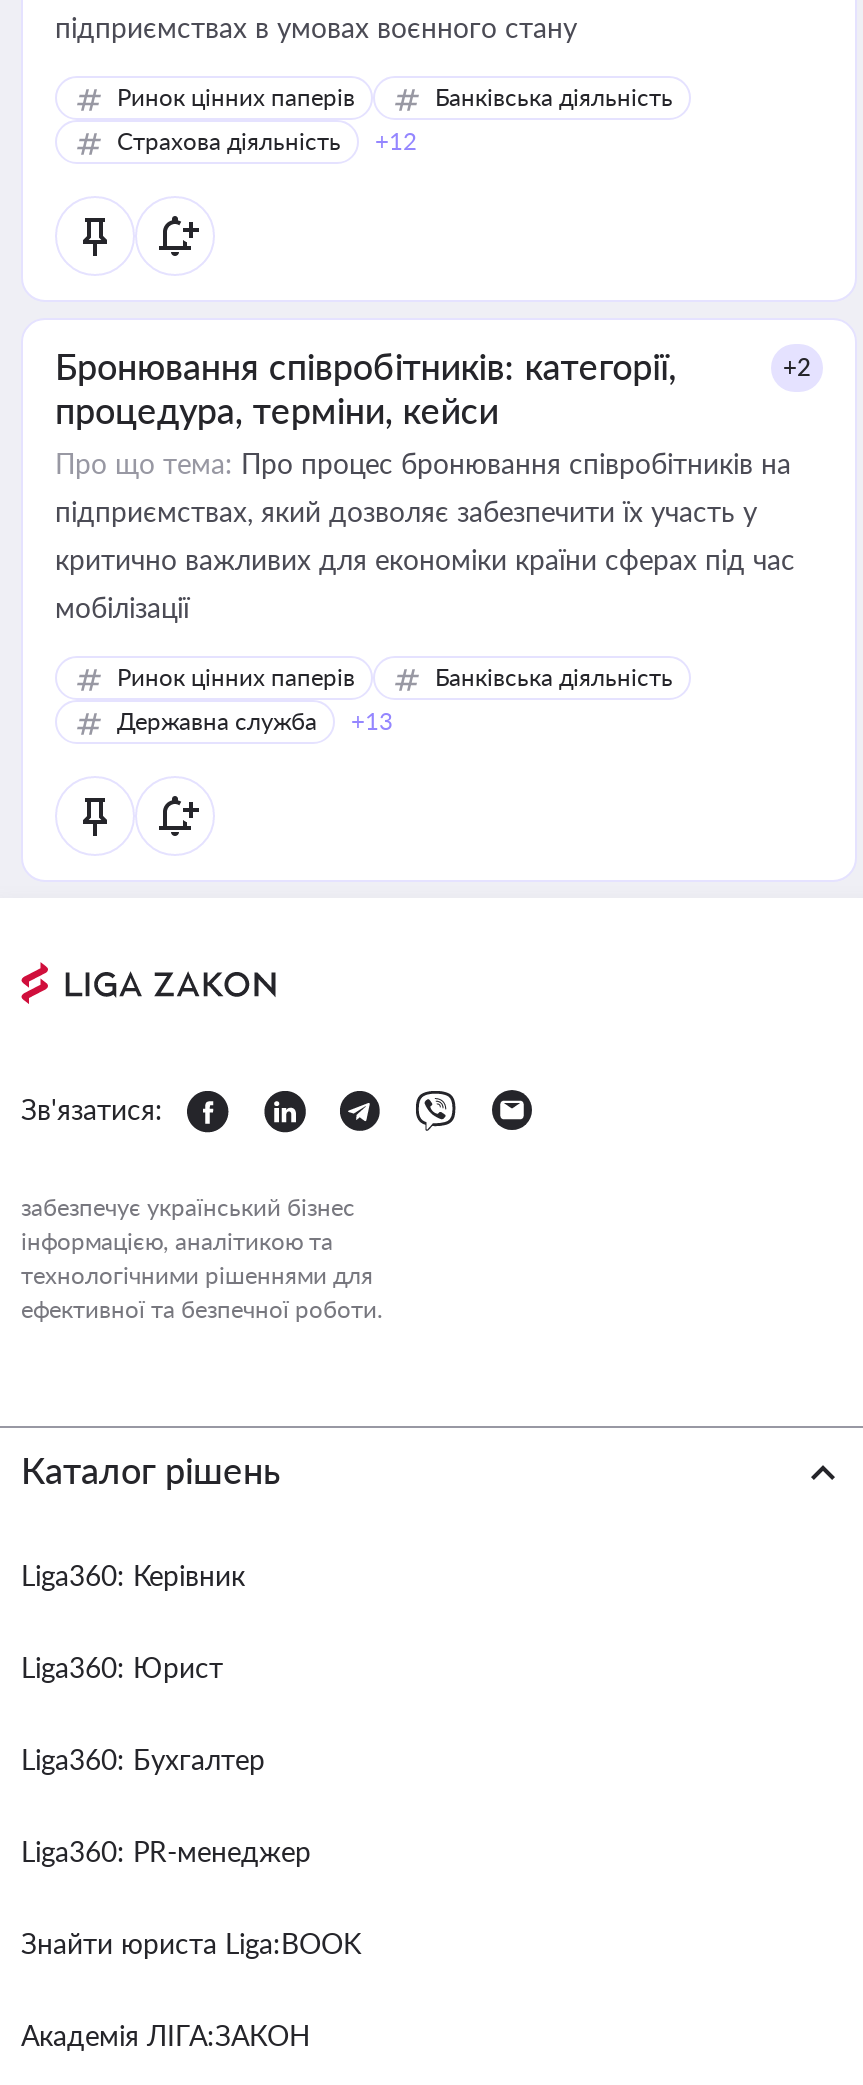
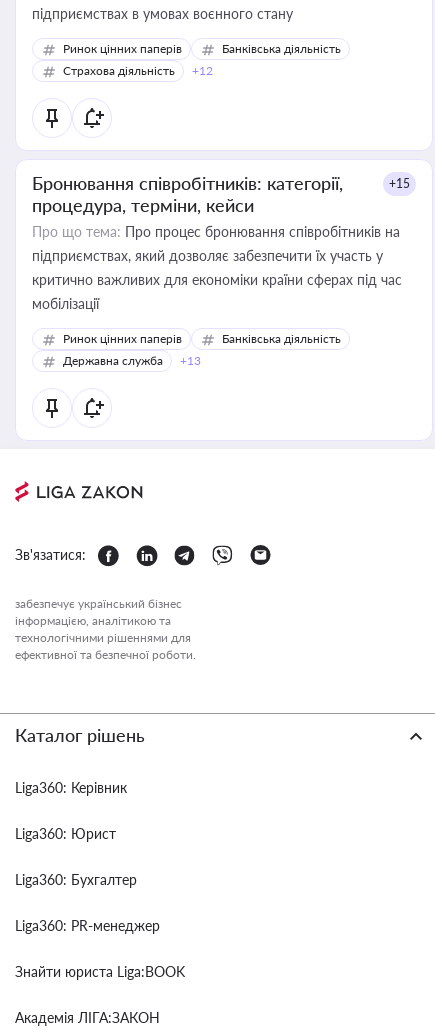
[783,352,811,382] +2 -> [389,176,410,191] +15

